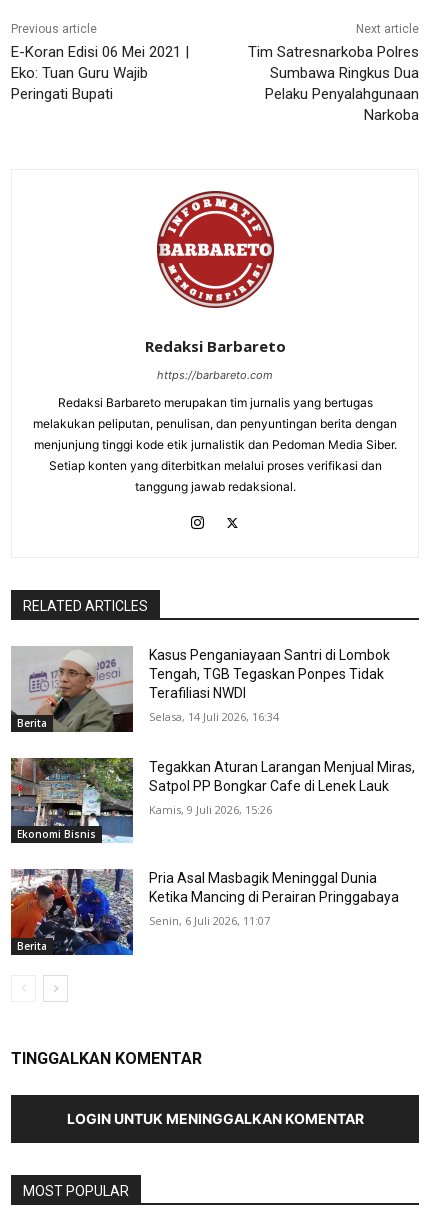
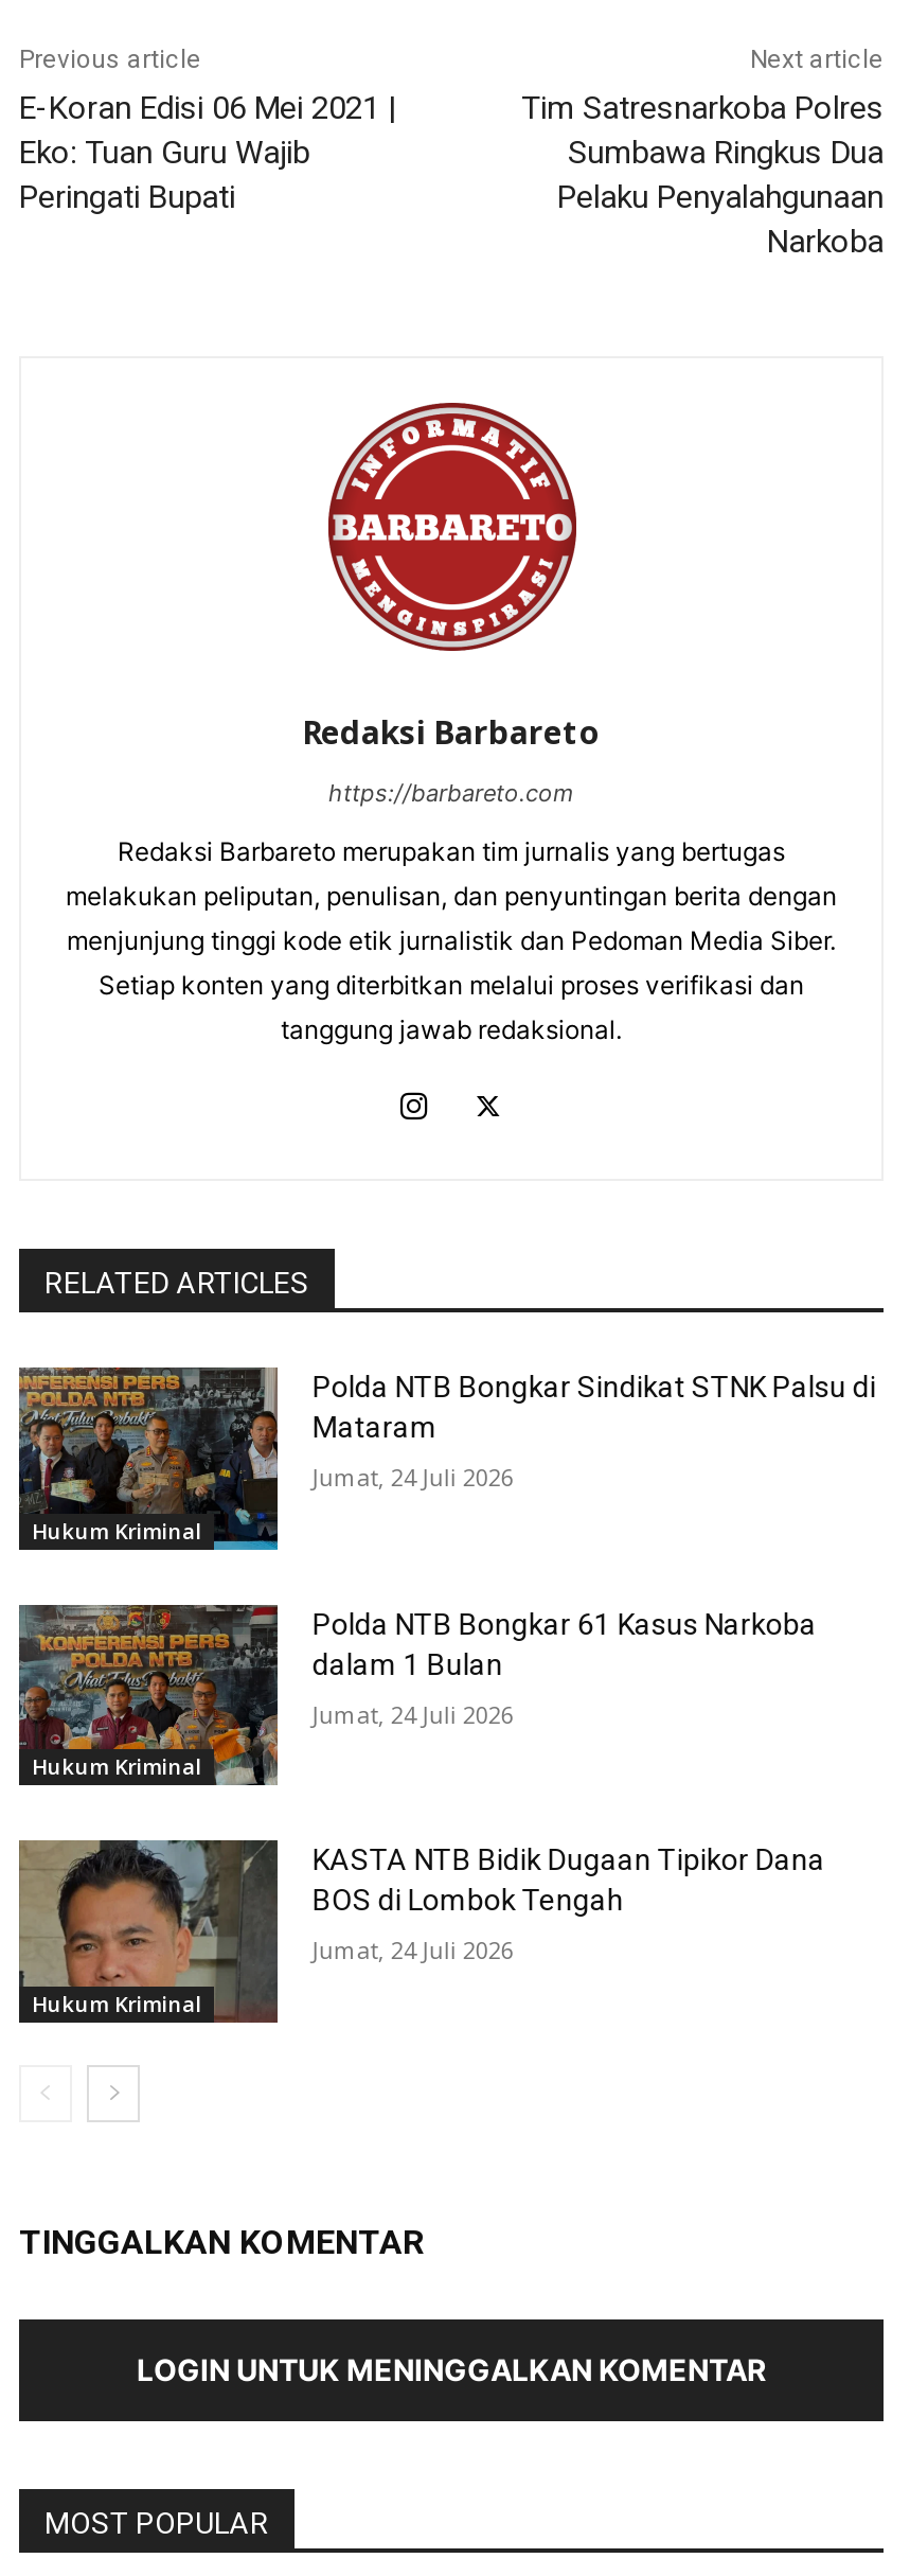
[12,647,134,733] [image] | Berita -> [19,1368,280,1552] [image] | Hukum Kriminal
[149,647,390,701] Kasus Penganiayaan Santri di Lombok | Tengah, TGB Tegaskan Ponpes Tidak | Terafiliasi NWDI -> [312,1370,876,1444] Polda NTB Bongkar Sindikat STNK Palsu di | Mataram
[149,709,279,724] Selasa, 14 Juli 2026, 16:34 -> [312,1461,514,1493] Jumat, 24 Juli 2026
[10,757,134,843] [image] | Ekonomi Bisnis -> [19,1603,280,1787] [image] | Hukum Kriminal
[149,759,415,794] Tegakkan Aturan Larangan Menjual Miras, | Satpol PP Bongkar Cafe di Lenek Lauk -> [312,1606,817,1681] Polda NTB Bongkar 61 Kasus Narkoba | dalam 1 Bulan
[149,802,272,817] Kamis, 9 Juli 2026, 15:26 -> [312,1698,514,1729] Jumat, 24 Juli 2026
[10,868,134,956] [image] | Berita -> [17,1838,280,2025] [image] | Hukum Kriminal
[149,870,399,905] Pria Asal Masbagik Meninggal Dunia | Ketika Mancing di Perairan Pringgabaya -> [312,1843,825,1917] KASTA NTB Bidik Dugaan Tipikor Dana | BOS di Lombok Tengah
[149,913,270,928] Senin, 6 Juli 2026, 11:07 -> [312,1934,514,1966] Jumat, 24 Juli 2026

